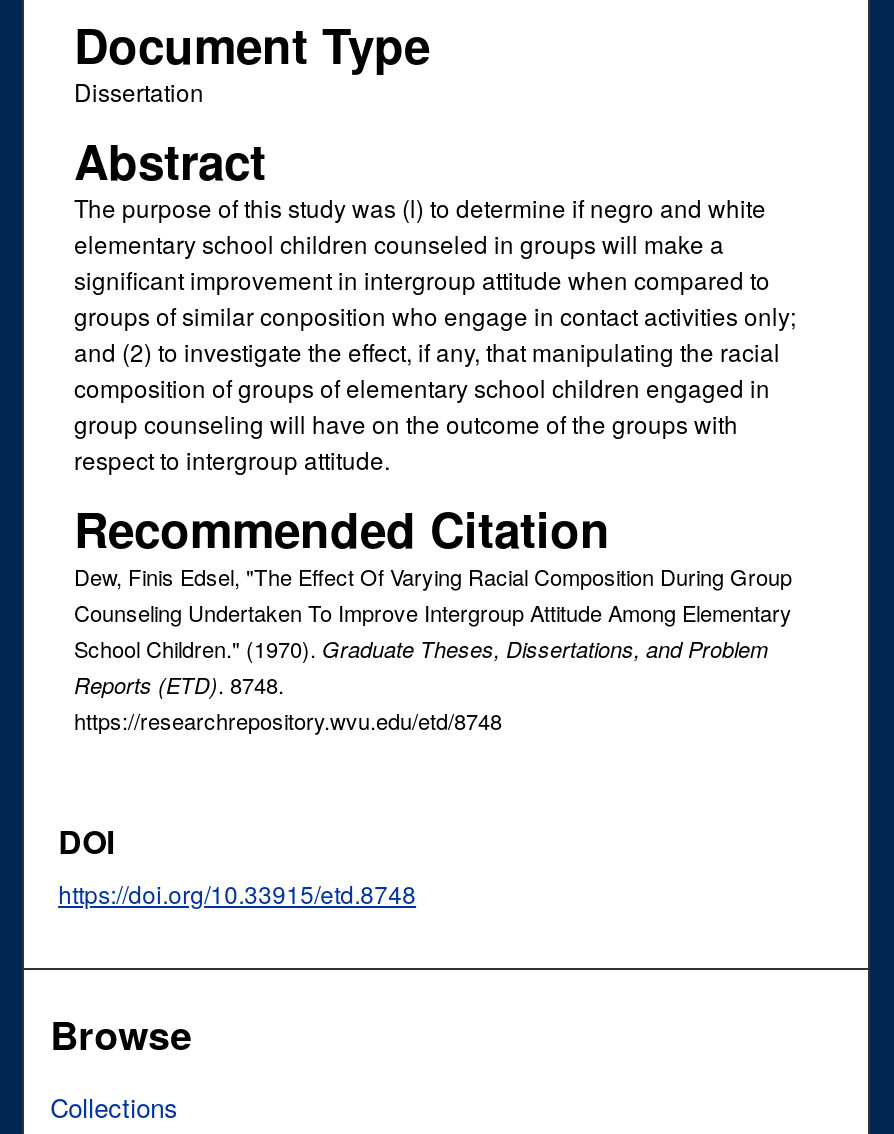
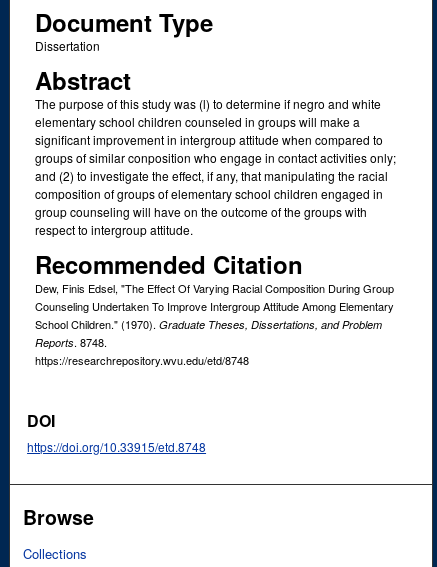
[74,669,284,701] Reports (ETD). 8748. -> [35,334,107,350] Reports. 8748.

